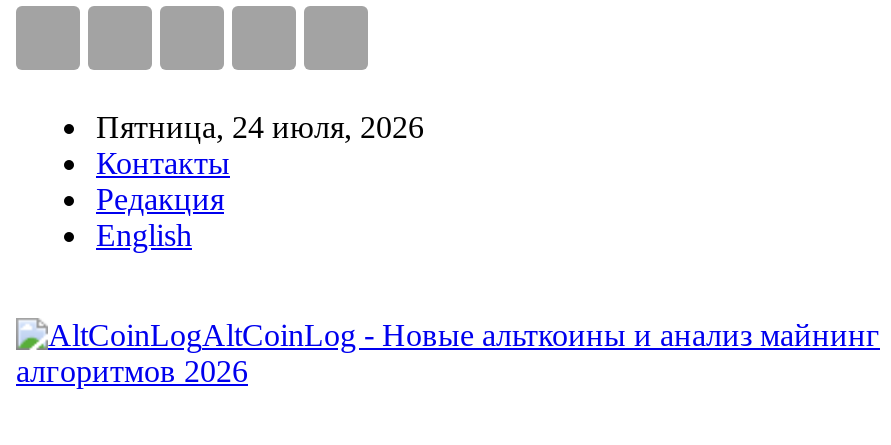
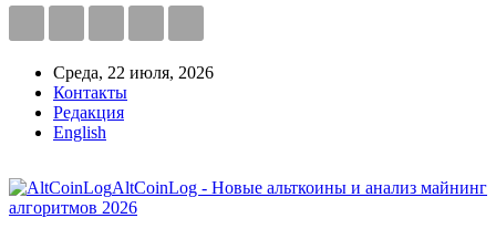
[96,110,424,144] Пятница, 24 июля, 2026 -> [53,63,214,82] Среда, 22 июля, 2026

